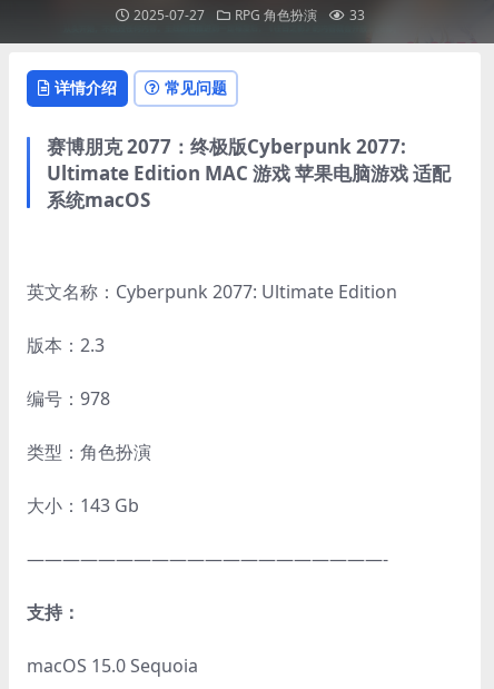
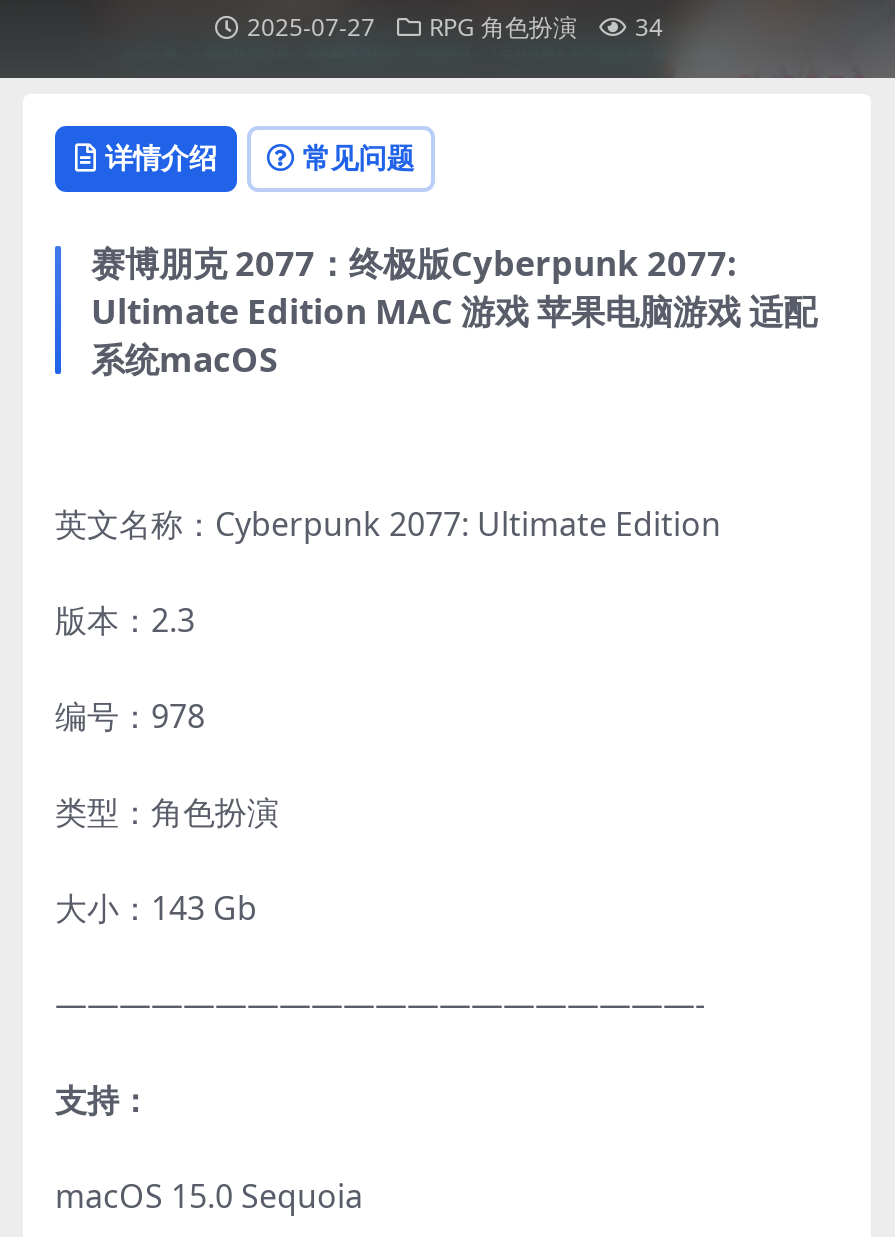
[134,6,365,24] 2025-07-27 RPG 角色扮演 33 -> [247,10,663,44] 2025-07-27 RPG 角色扮演 34

